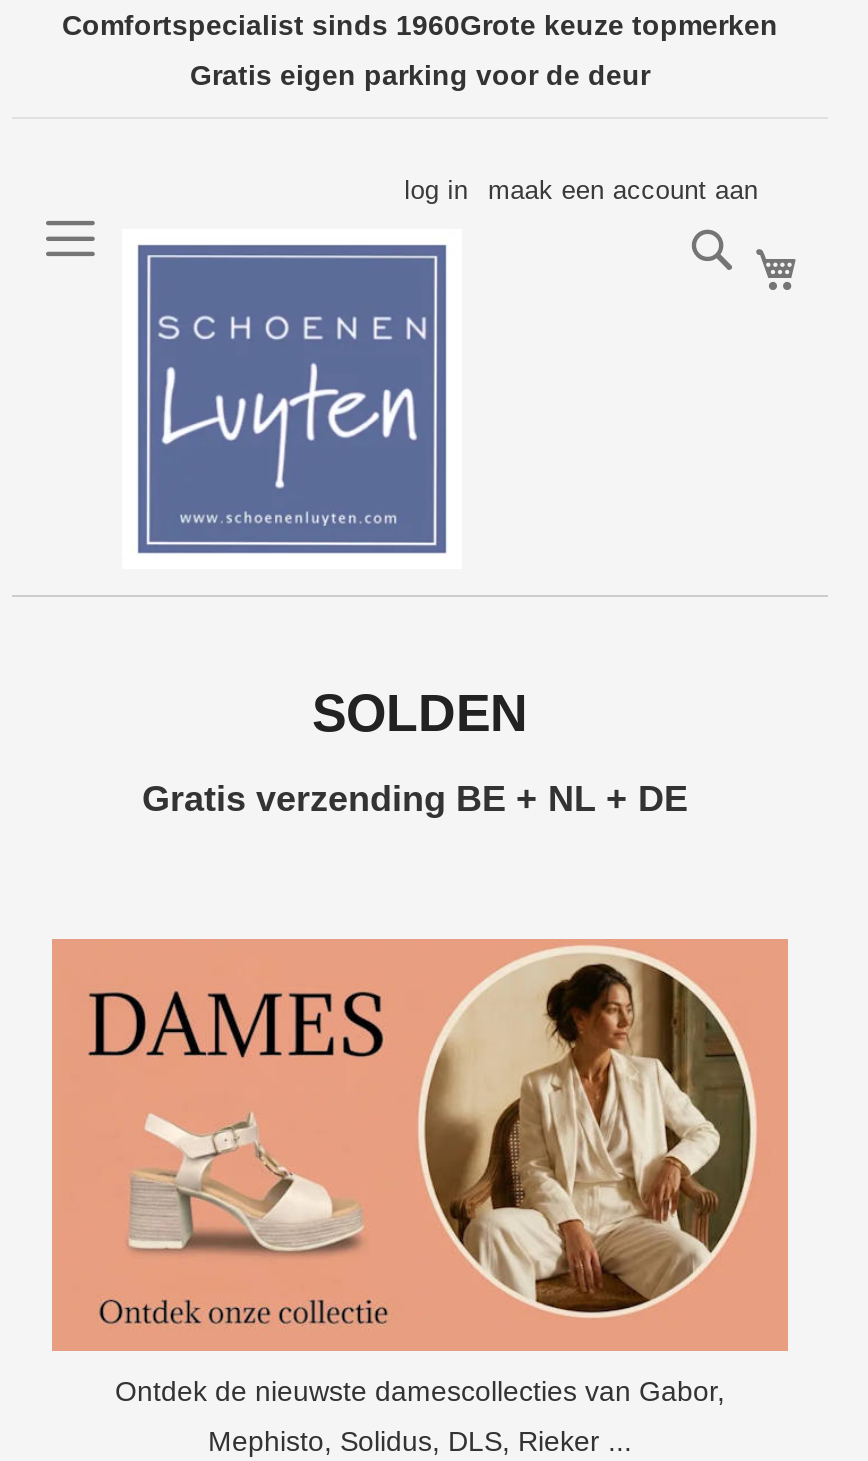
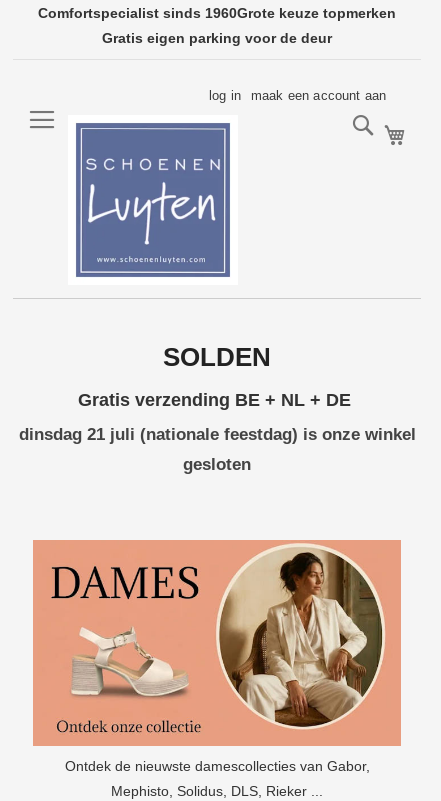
none -> [18,425,415,474] dinsdag 21 juli (nationale feestdag) is onze winkel | gesloten

